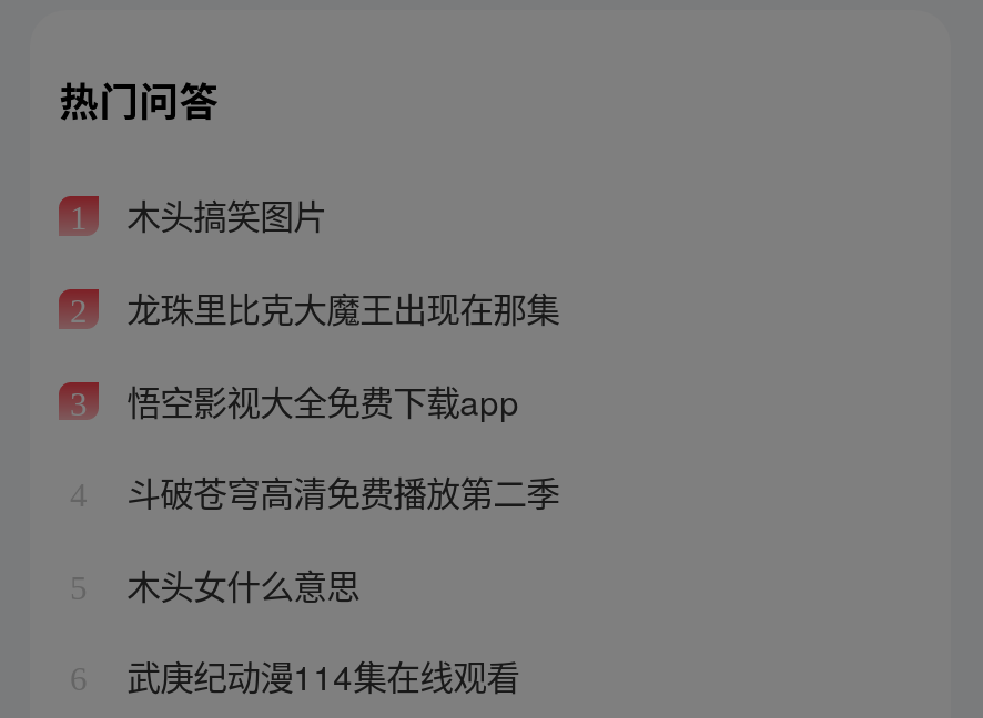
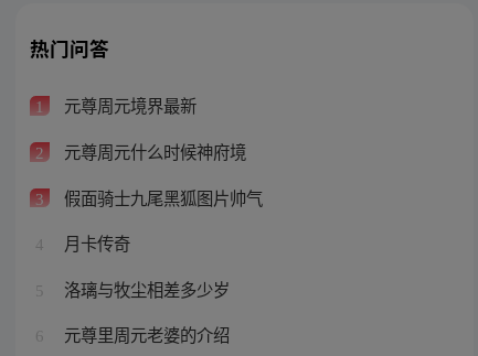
[118,191,326,239] 木头搞笑图片 -> [59,93,196,117] 元尊周元境界最新
[118,283,559,332] 龙珠里比克大魔王出现在那集 -> [59,139,246,163] 元尊周元什么时候神府境
[118,375,519,424] 悟空影视大全免费下载app -> [59,185,262,209] 假面骑士九尾黑狐图片帅气
[118,467,559,516] 斗破苍穹高清免费播放第二季 -> [59,231,130,255] 月卡传奇
[118,559,360,608] 木头女什么意思 -> [59,277,229,301] 洛璃与牧尘相差多少岁
[118,652,519,700] 武庚纪动漫114集在线观看 -> [59,322,229,347] 元尊里周元老婆的介绍

